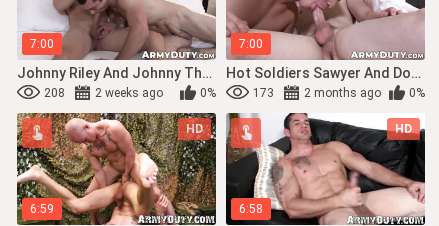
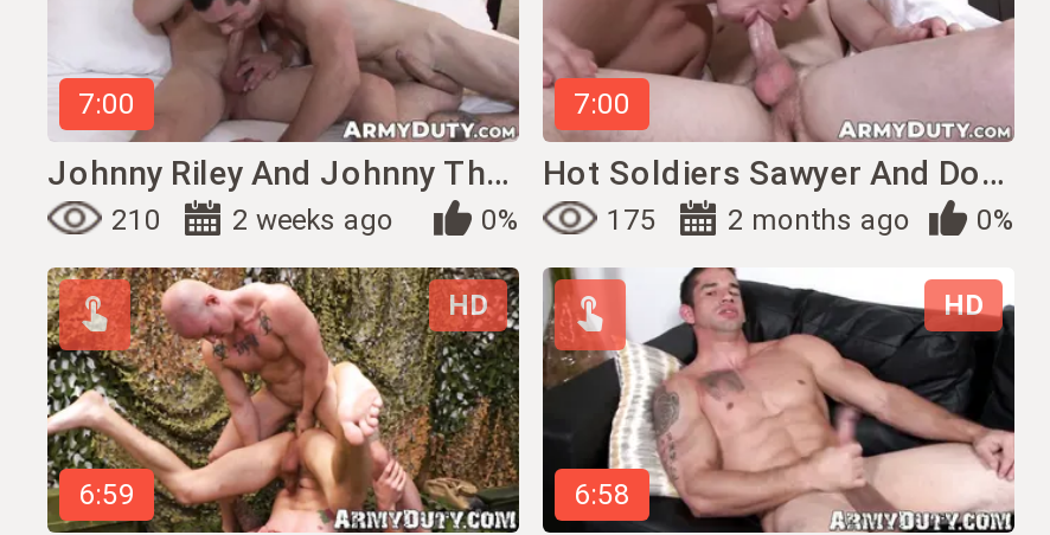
[44,86,65,100] 208 -> [111,203,161,236] 210
[253,86,274,100] 173 -> [607,203,657,236] 175

